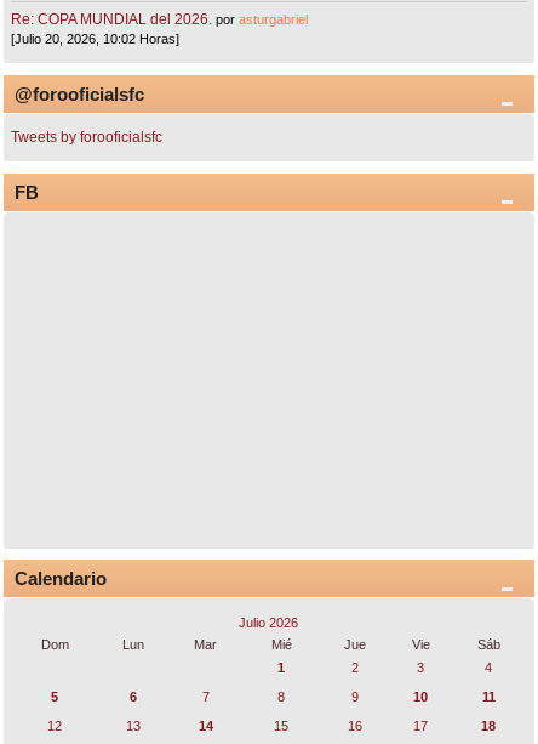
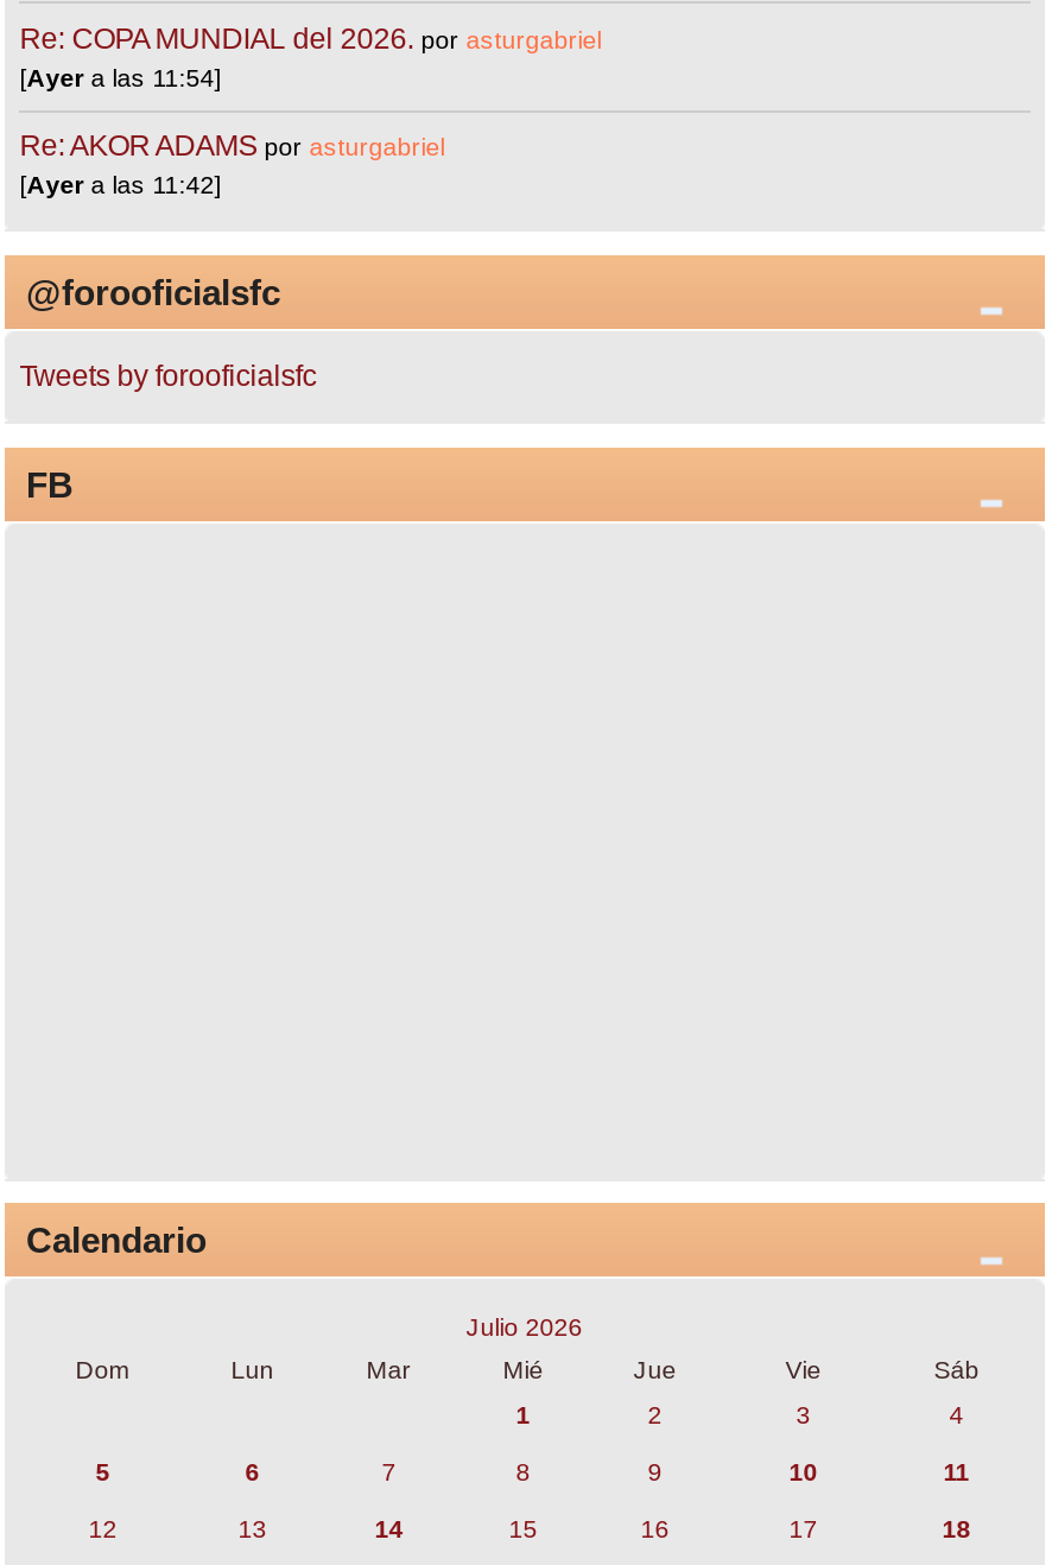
[11,32,180,46] [Julio 20, 2026, 10:02 Horas] -> [19,62,445,198] [Ayer a las 11:54] | Re: AKOR ADAMS por asturgabriel | [Ayer a las 11:42]

